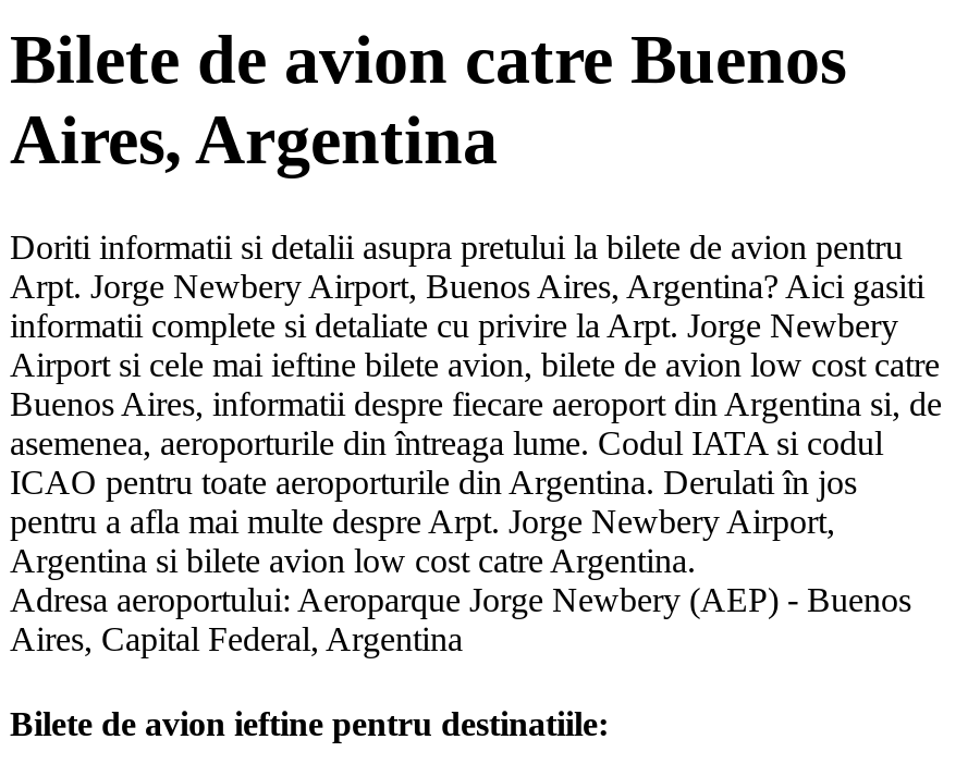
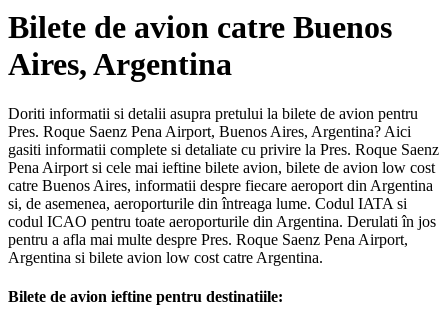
[10,268,942,540] Arpt. Jorge Newbery Airport, Buenos Aires, Argentina? Aici gasiti | informatii complete si detaliate cu privire la Arpt. Jorge Newbery | Airport si cele mai ieftine bilete avion, bilete de avion low cost catre | Buenos Aires, informatii despre fiecare aeroport din Argentina si, de | asemenea, aeroporturile din întreaga lume. Codul IATA si codul | ICAO pentru toate aeroporturile din Argentina. Derulati în jos | pentru a afla mai multe despre Arpt. Jorge Newbery Airport, -> [8,123,439,248] Pres. Roque Saenz Pena Airport, Buenos Aires, Argentina? Aici | gasiti informatii complete si detaliate cu privire la Pres. Roque Saenz | Pena Airport si cele mai ieftine bilete avion, bilete de avion low cost | catre Buenos Aires, informatii despre fiecare aeroport din Argentina | si, de asemenea, aeroporturile din întreaga lume. Codul IATA si | codul ICAO pentru toate aeroporturile din Argentina. Derulati în jos | pentru a afla mai multe despre Pres. Roque Saenz Pena Airport,
[10,581,911,657] Adresa aeroportului: Aeroparque Jorge Newbery (AEP) - Buenos | Aires, Capital Federal, Argentina -> none

